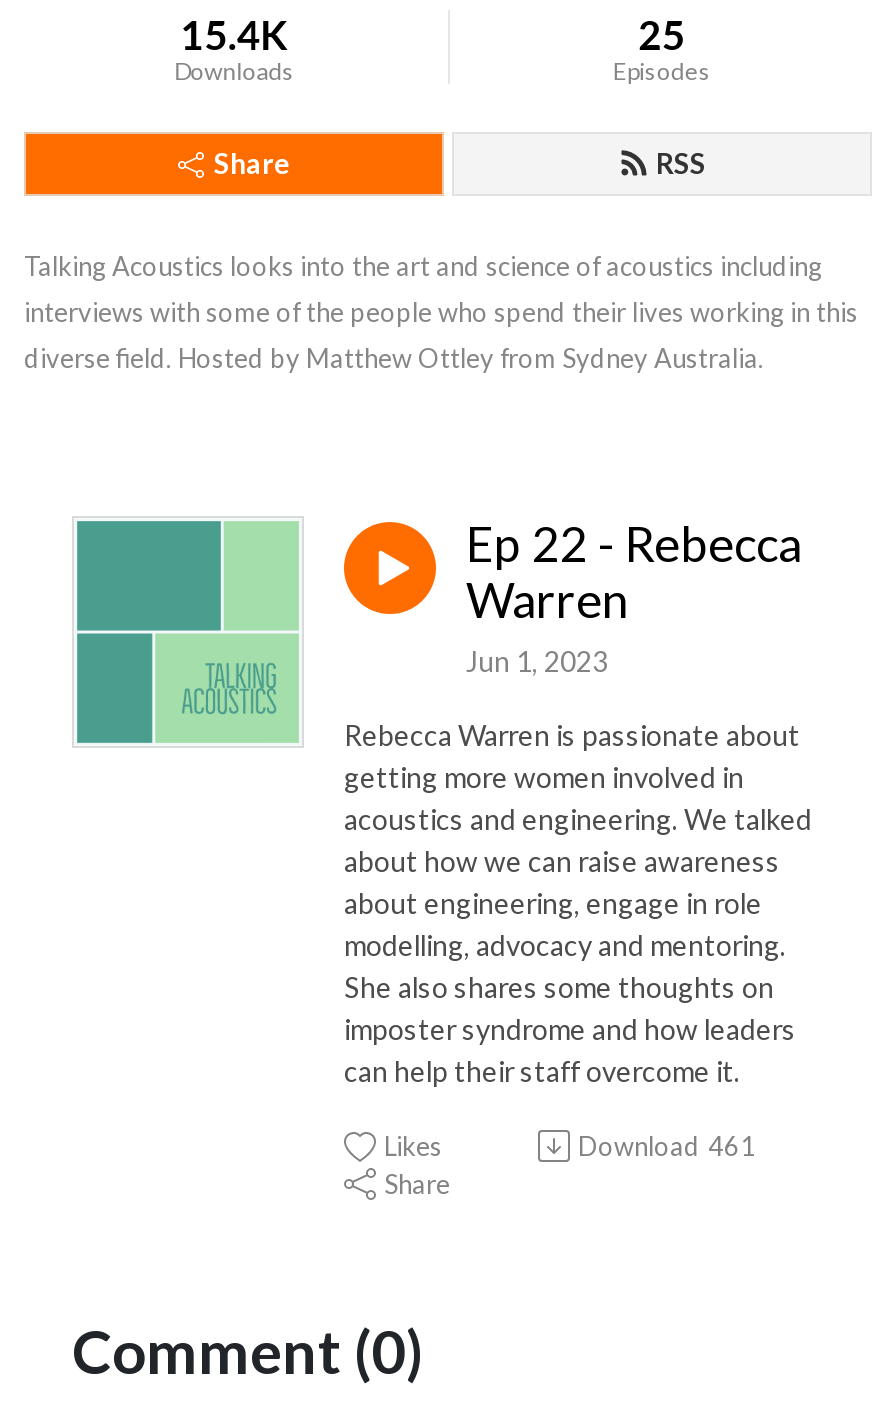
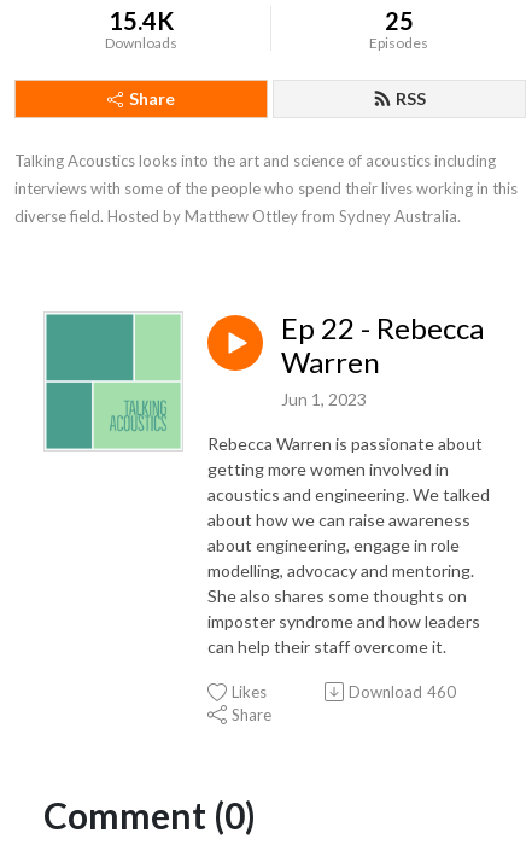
[578,1130,756,1162] Download 461 -> [349,682,456,701] Download 460

